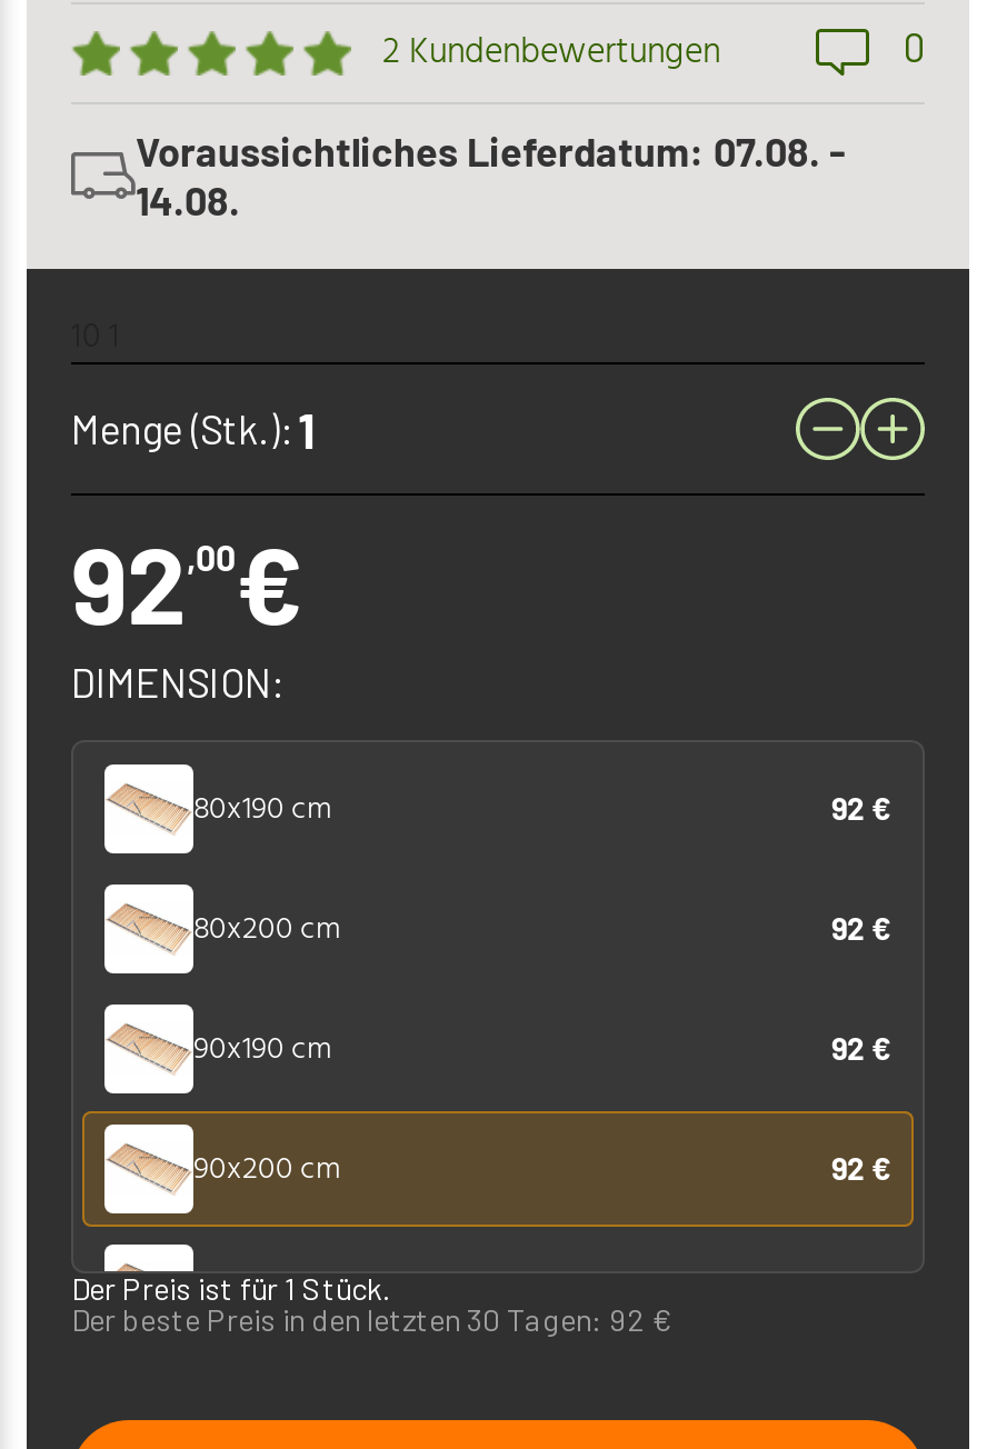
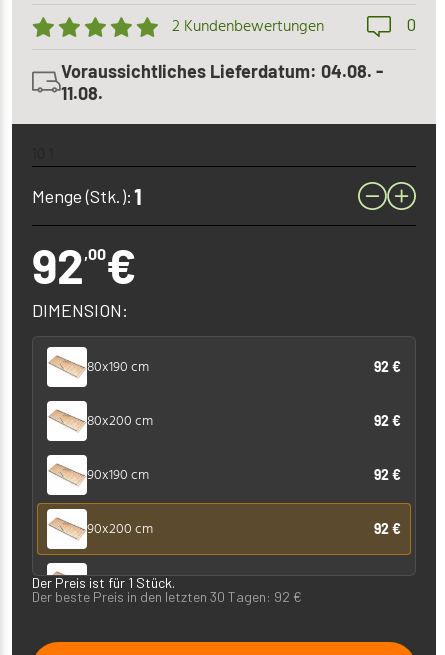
[136,127,845,176] Voraussichtliches Lieferdatum: 07.08. - -> [61,60,383,82] Voraussichtliches Lieferdatum: 04.08. -
[136,176,240,225] 14.08. -> [61,82,103,104] 11.08.

